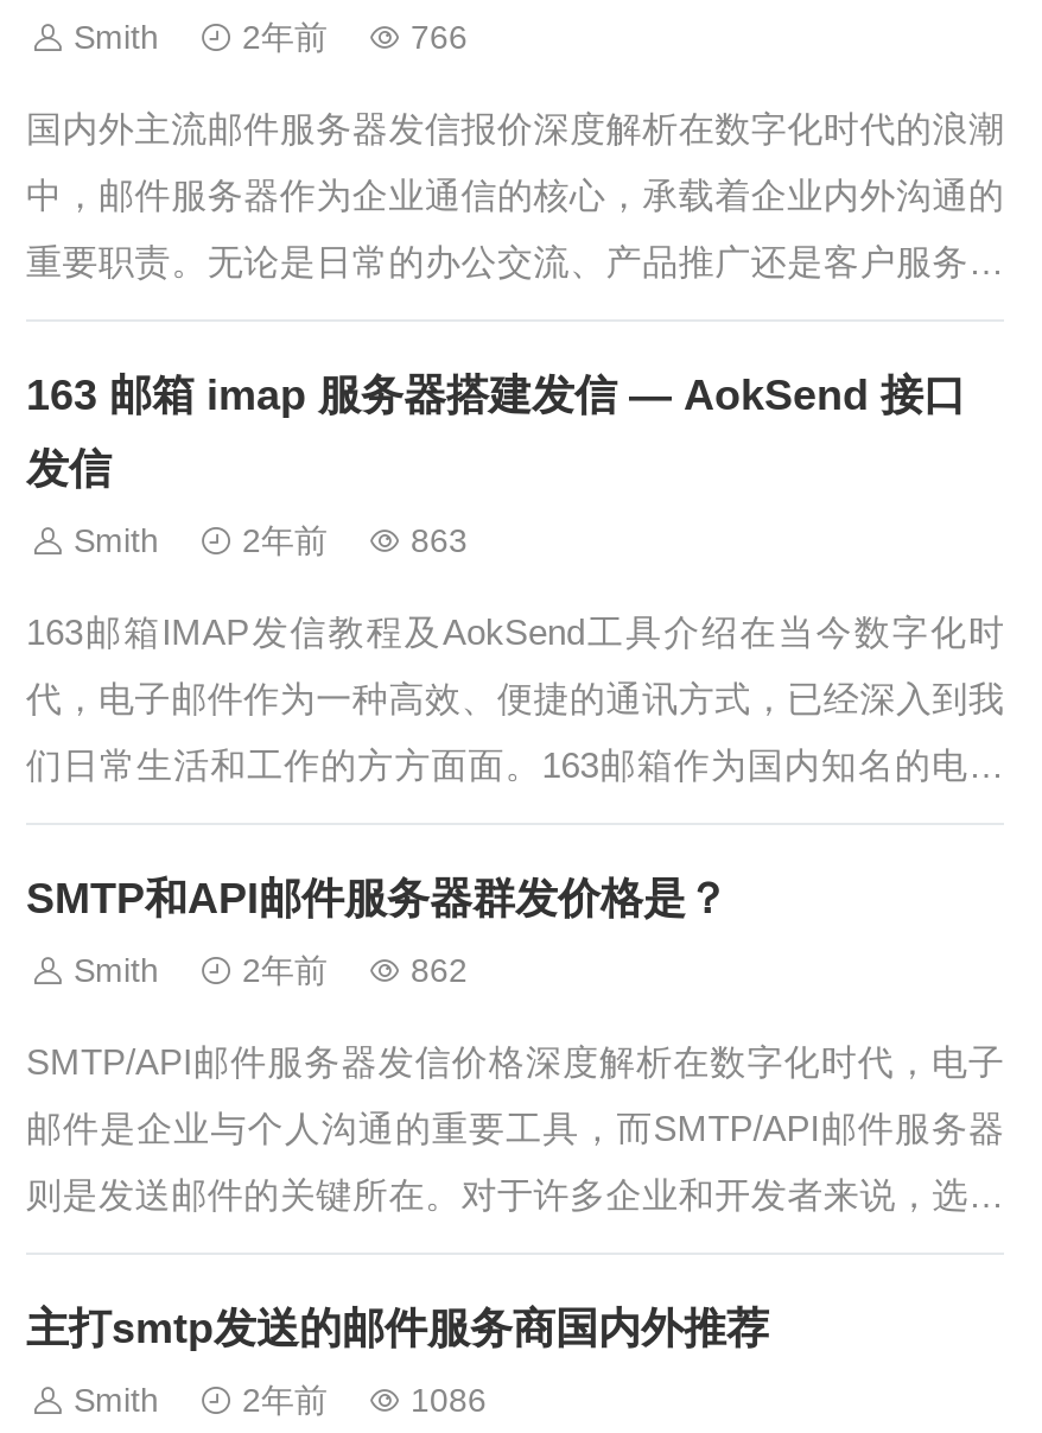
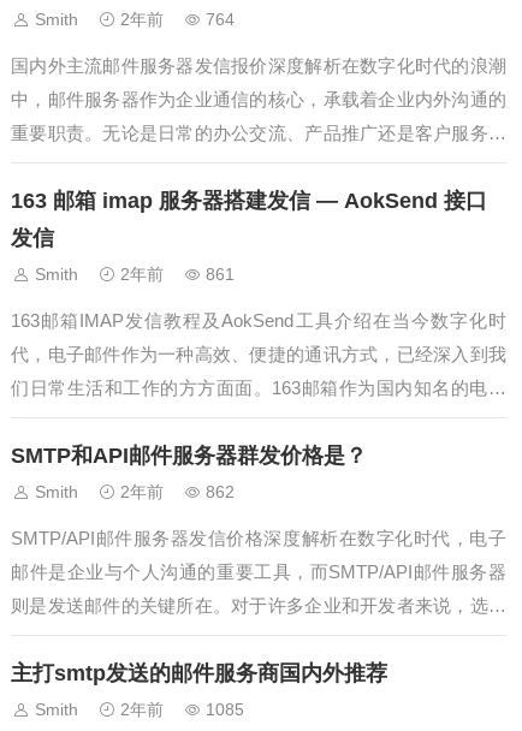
[411,18,468,56] 766 -> [206,10,235,29] 764
[411,521,468,559] 863 -> [206,265,235,284] 861
[411,1381,487,1419] 1086 -> [206,700,244,719] 1085

